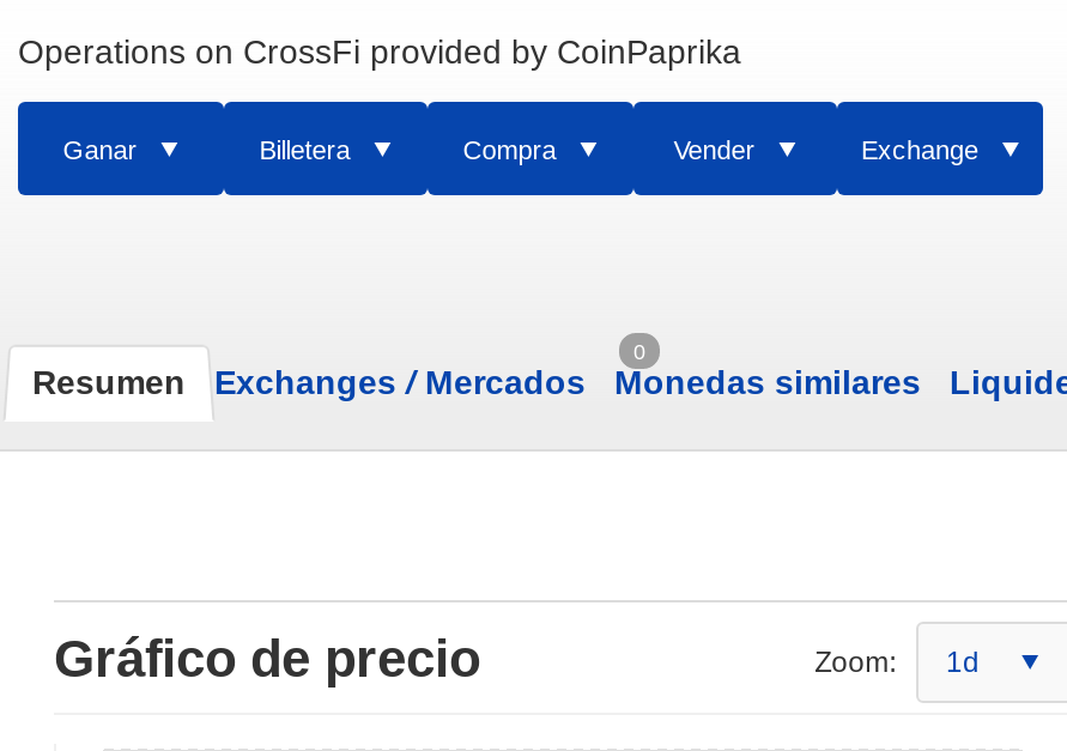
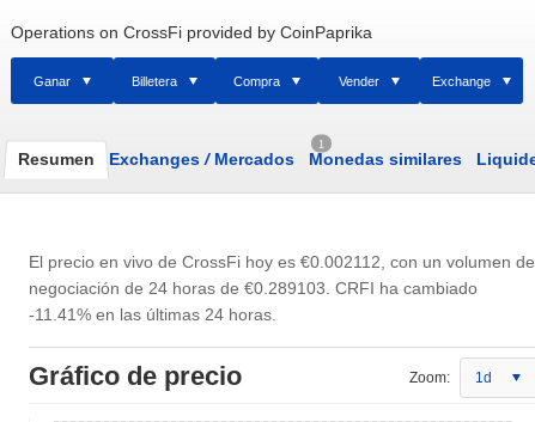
[633,339,645,363] 0 -> [318,138,324,150] 1
moved [32,363,921,401] -> [18,149,462,169]: Resumen | Exchanges / Mercados | Monedas similares
none -> [29,252,535,324] El precio en vivo de CrossFi hoy es €0.002112, con un volumen de | negociación de 24 horas de €0.289103. CRFI ha cambiado | -11.41% en las últimas 24 horas.

